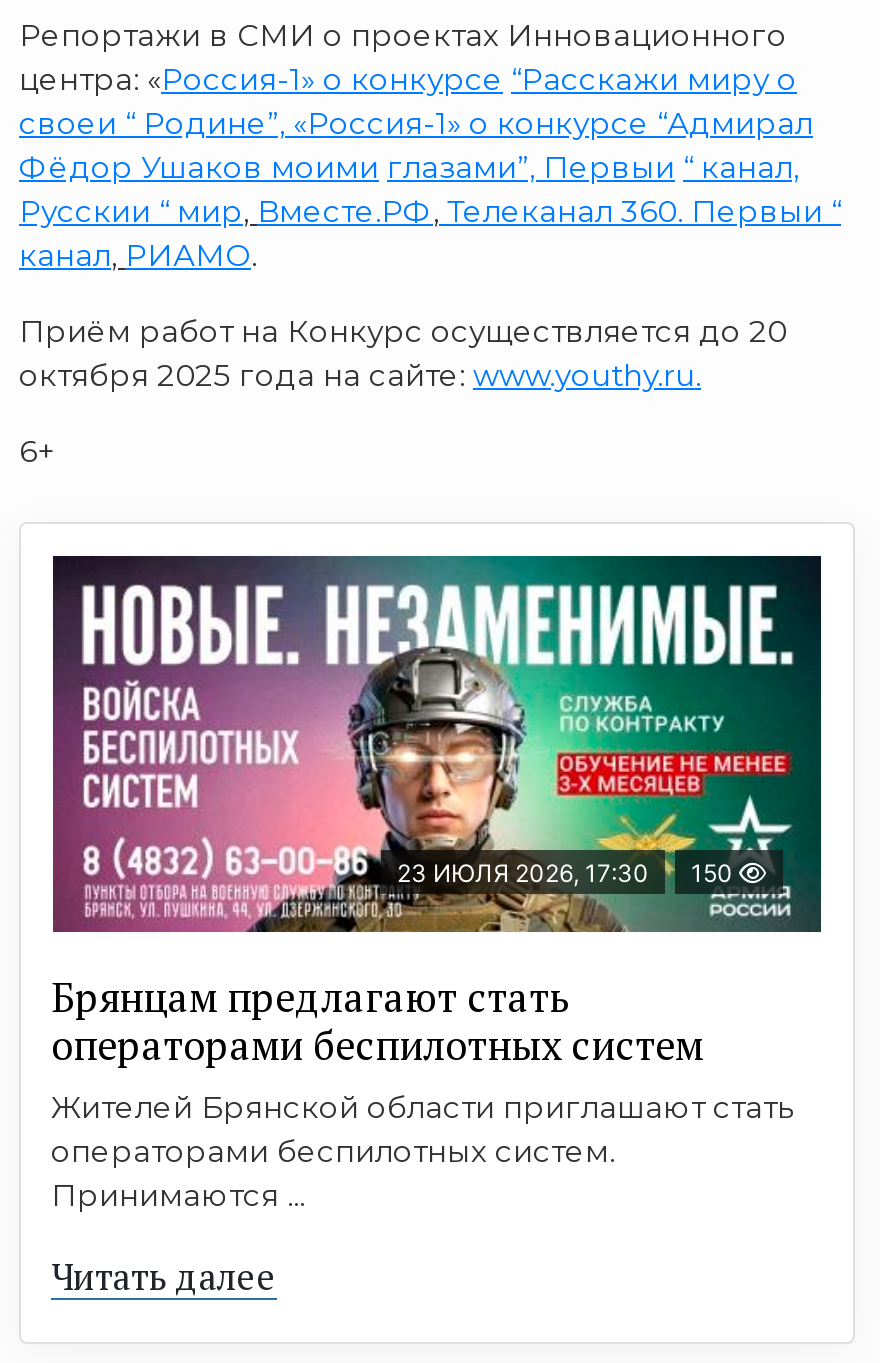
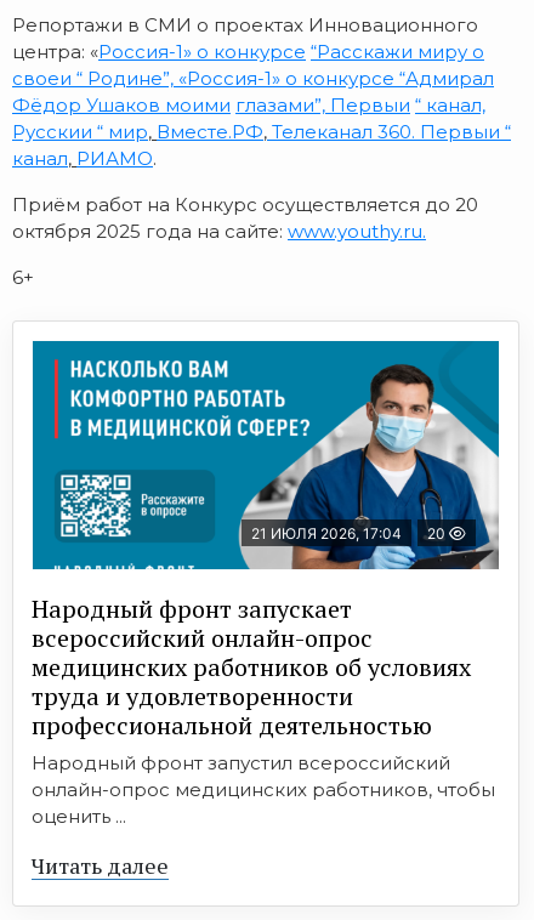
[51,554,823,932] [image] | 23 ИЮЛЯ 2026, 17:30 | 150 -> [32,340,500,570] [image] | 21 ИЮЛЯ 2026, 17:04 | 20
[51,970,793,1214] Брянцам предлагают стать | оперaторами бeспилoтных систeм | Жителей Брянской области приглашают стать | операторами беспилотных систем. | Принимаются ... -> [32,592,495,828] Народный фронт запускает | всероссийский онлайн-опрос | медицинских работников об условиях | труда и удовлетворенности | профессиональной деятельностью | Народный фронт запустил всероссийский | онлайн-опрос медицинских работников, чтобы | оценить ...

